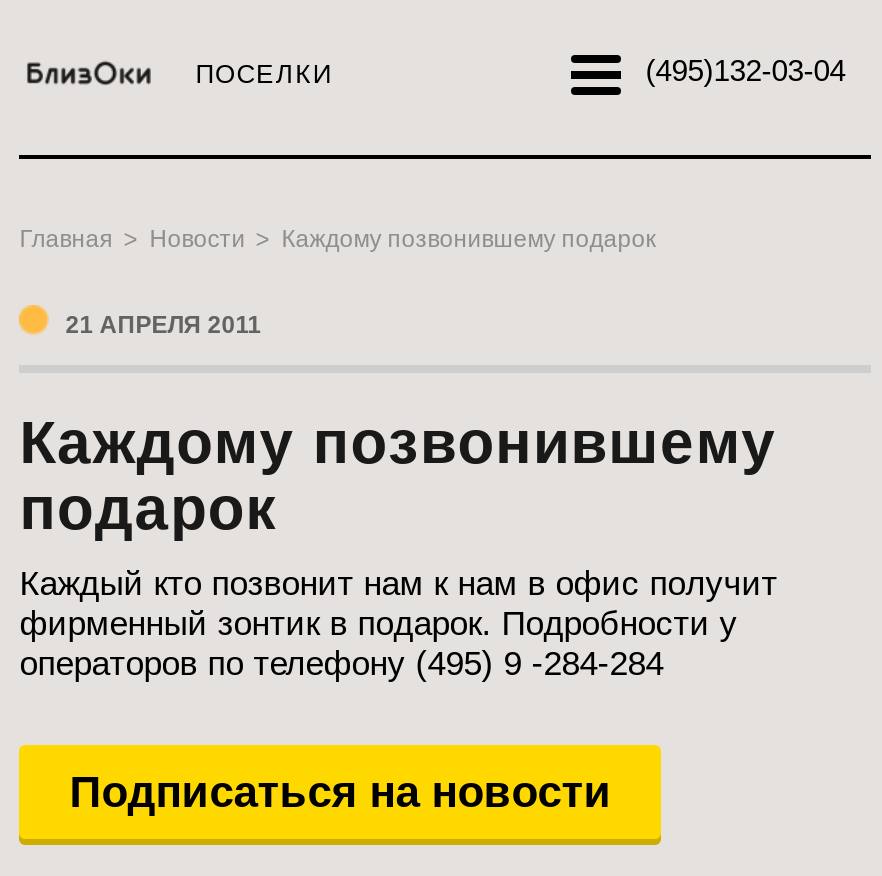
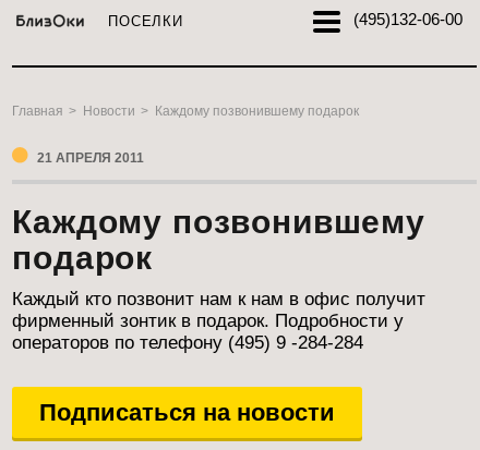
[646,53,846,87] (495)132-03-04 -> [354,10,463,28] (495)132-06-00

